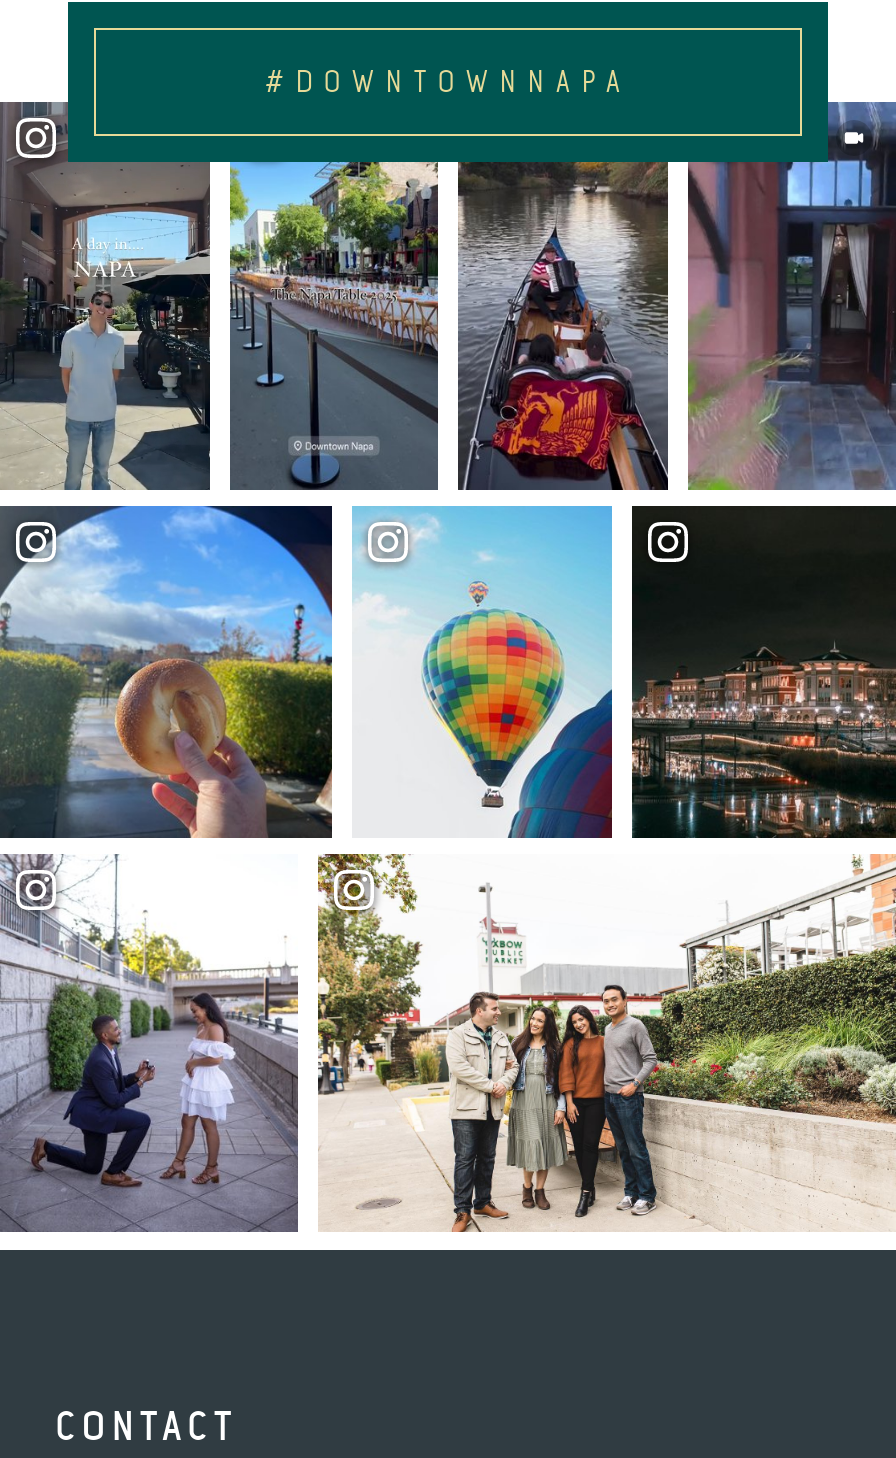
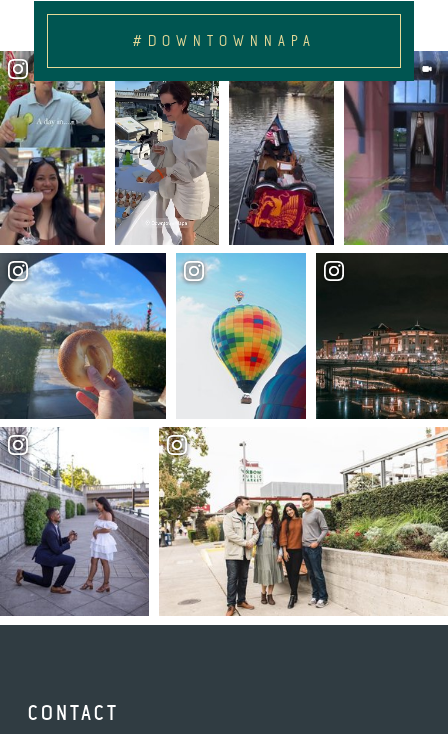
[6,102,212,490] [image] -> [3,51,106,245] [image]
[228,160,440,492] [image] -> [114,81,219,246] [image]

